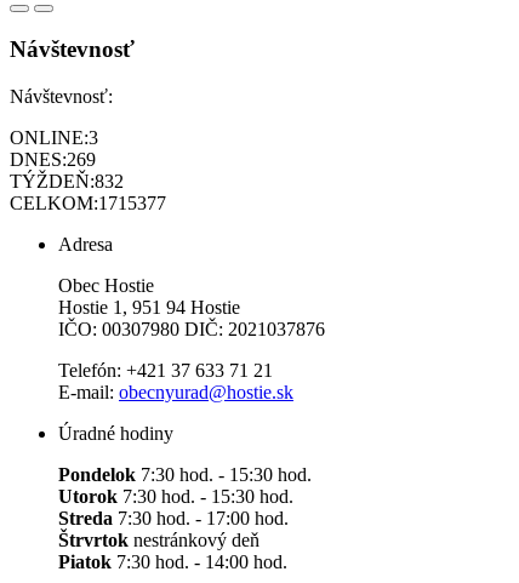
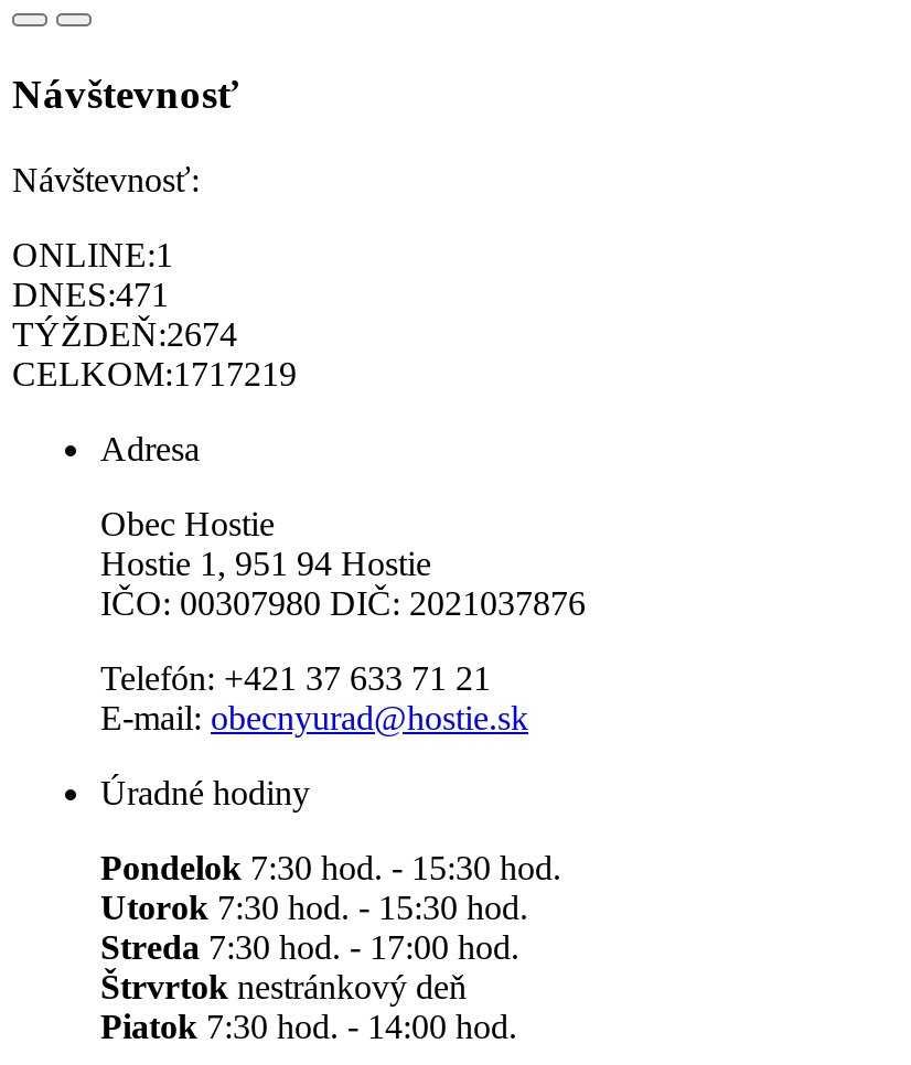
[10,127,98,148] ONLINE:3 -> [12,235,173,273] ONLINE:1
[10,149,96,169] DNES:269 -> [12,275,169,312] DNES:471
[10,171,124,191] TÝŽDEŇ:832 -> [12,315,237,352] TÝŽDEŇ:2674
[10,192,166,213] CELKOM:1715377 -> [12,354,297,392] CELKOM:1717219

